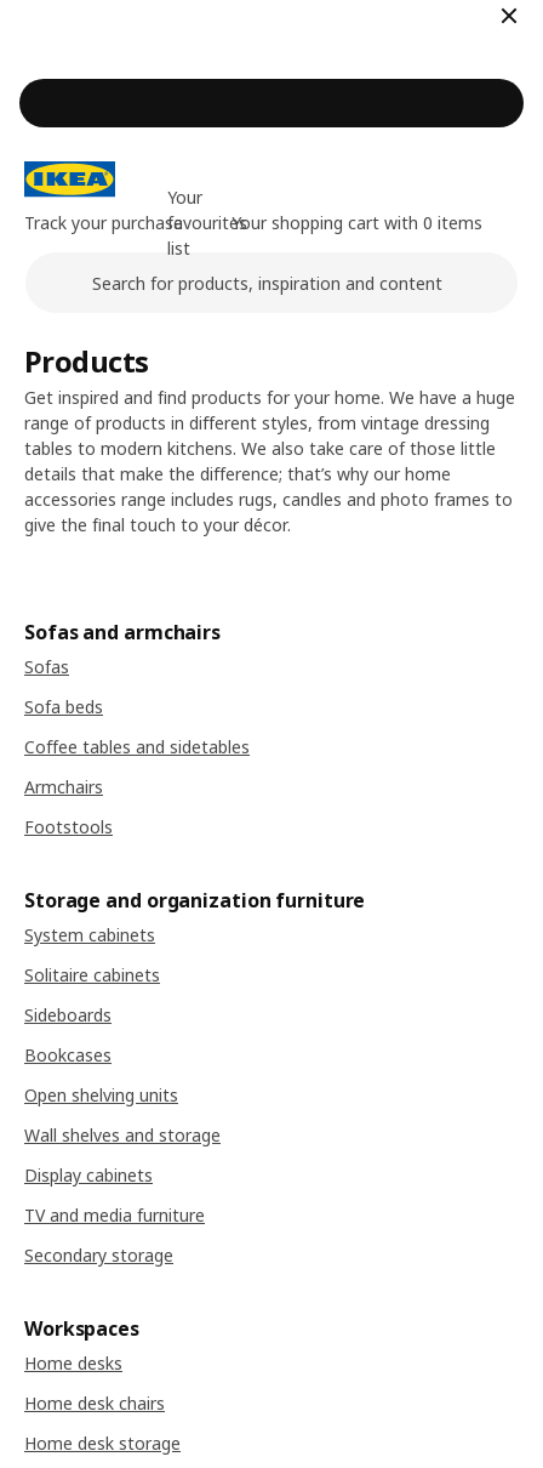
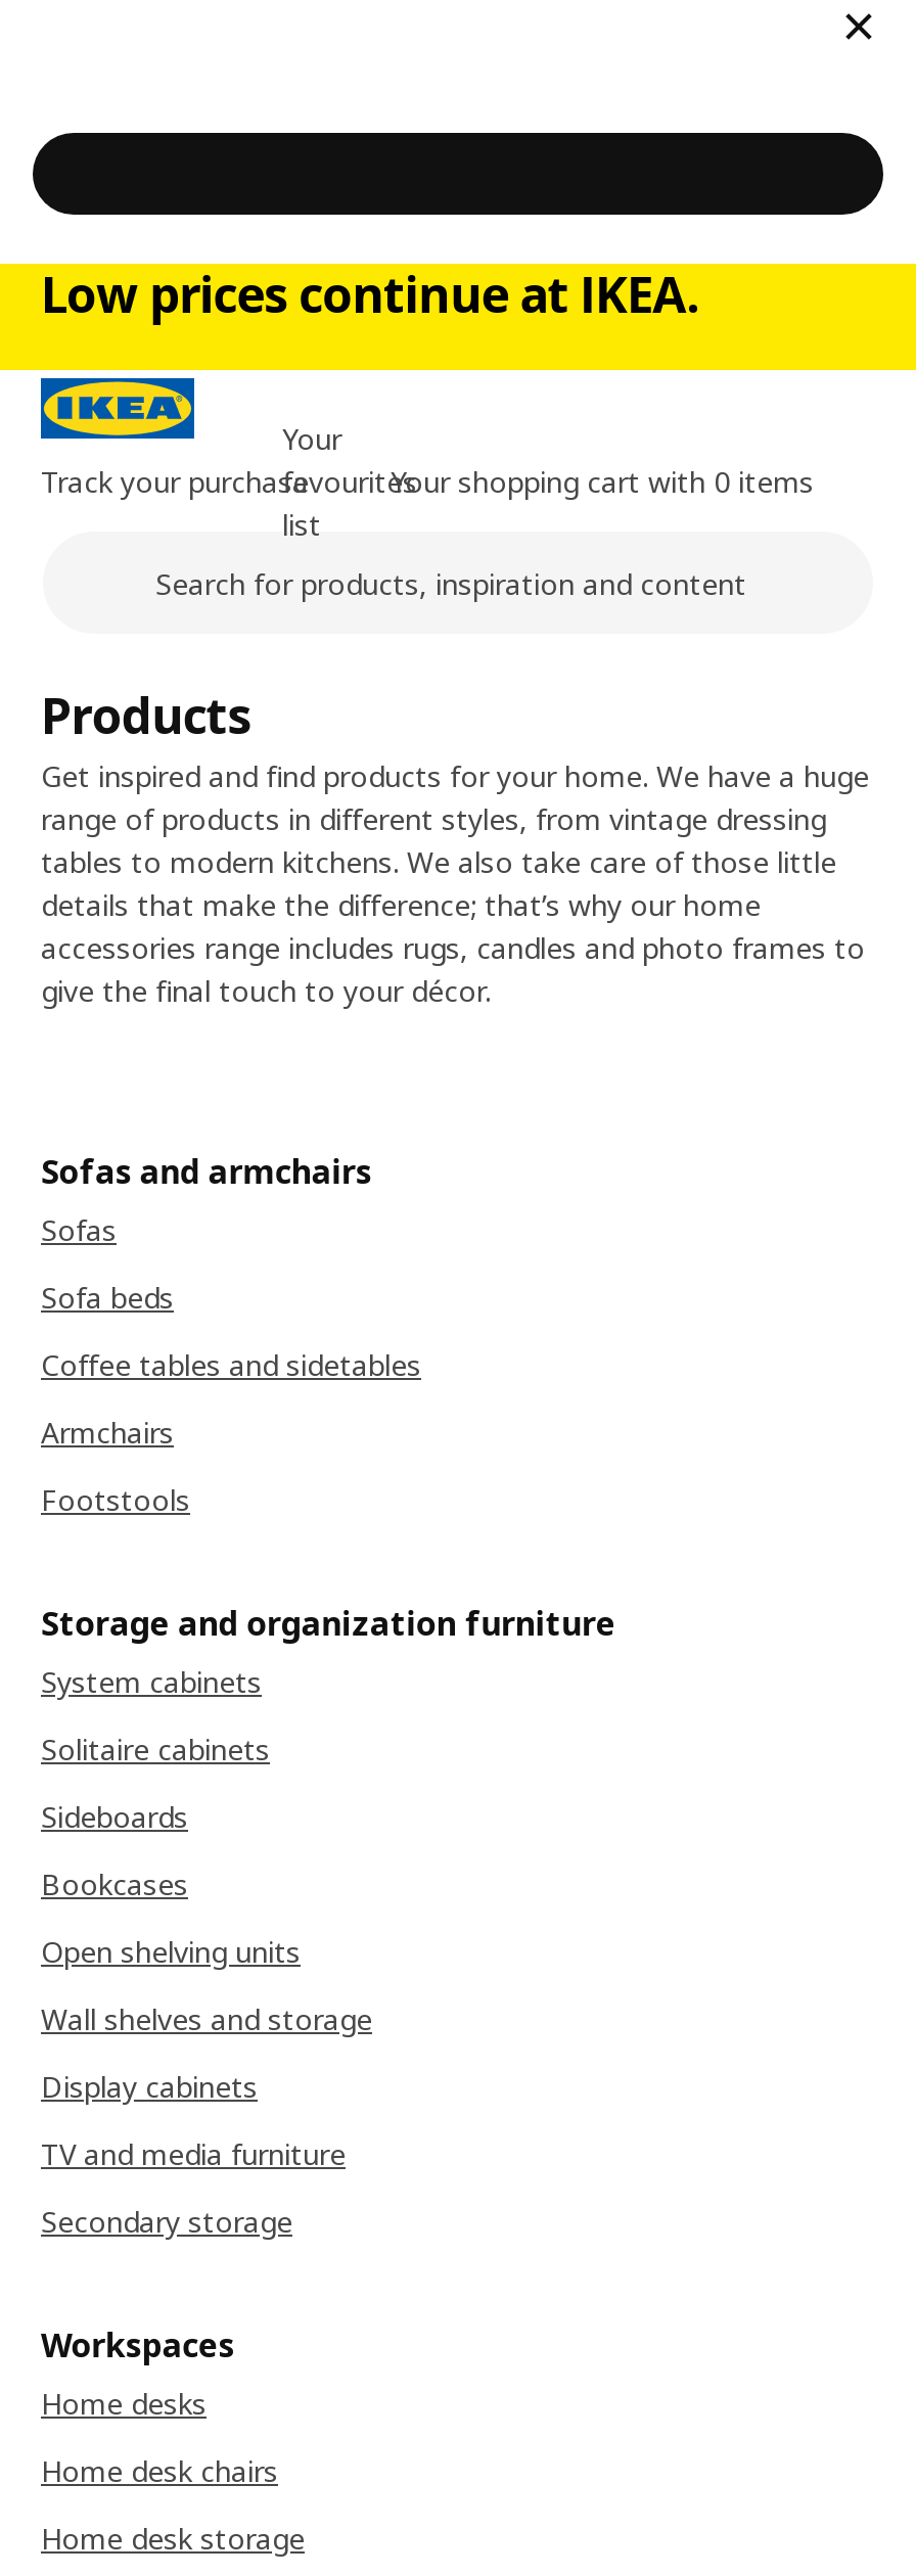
none -> [41,260,697,327] Low prices continue at IKEA.

